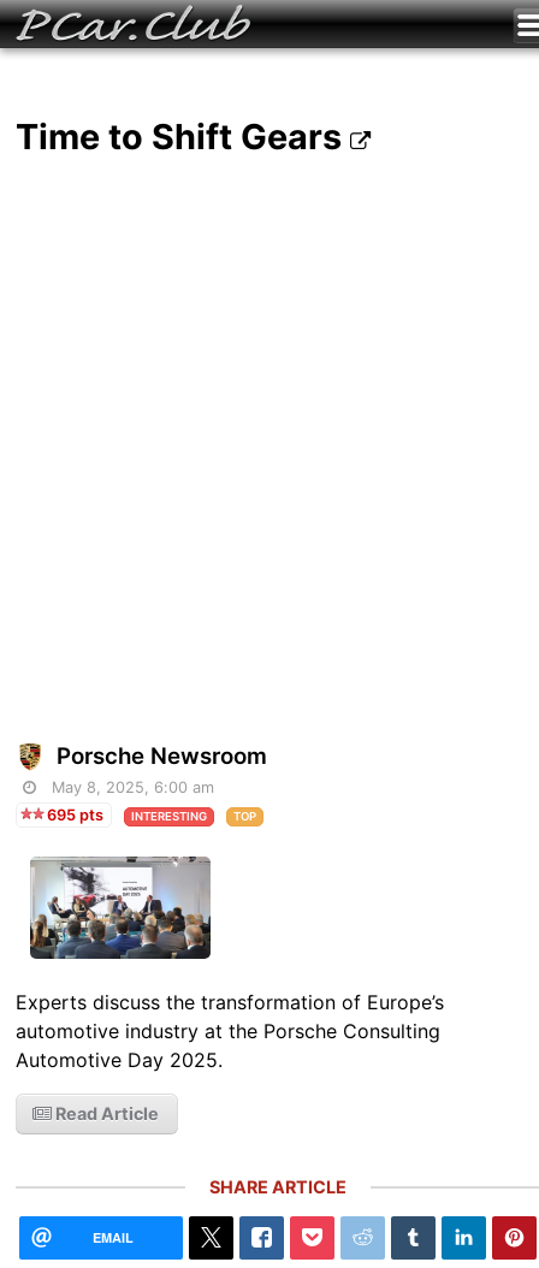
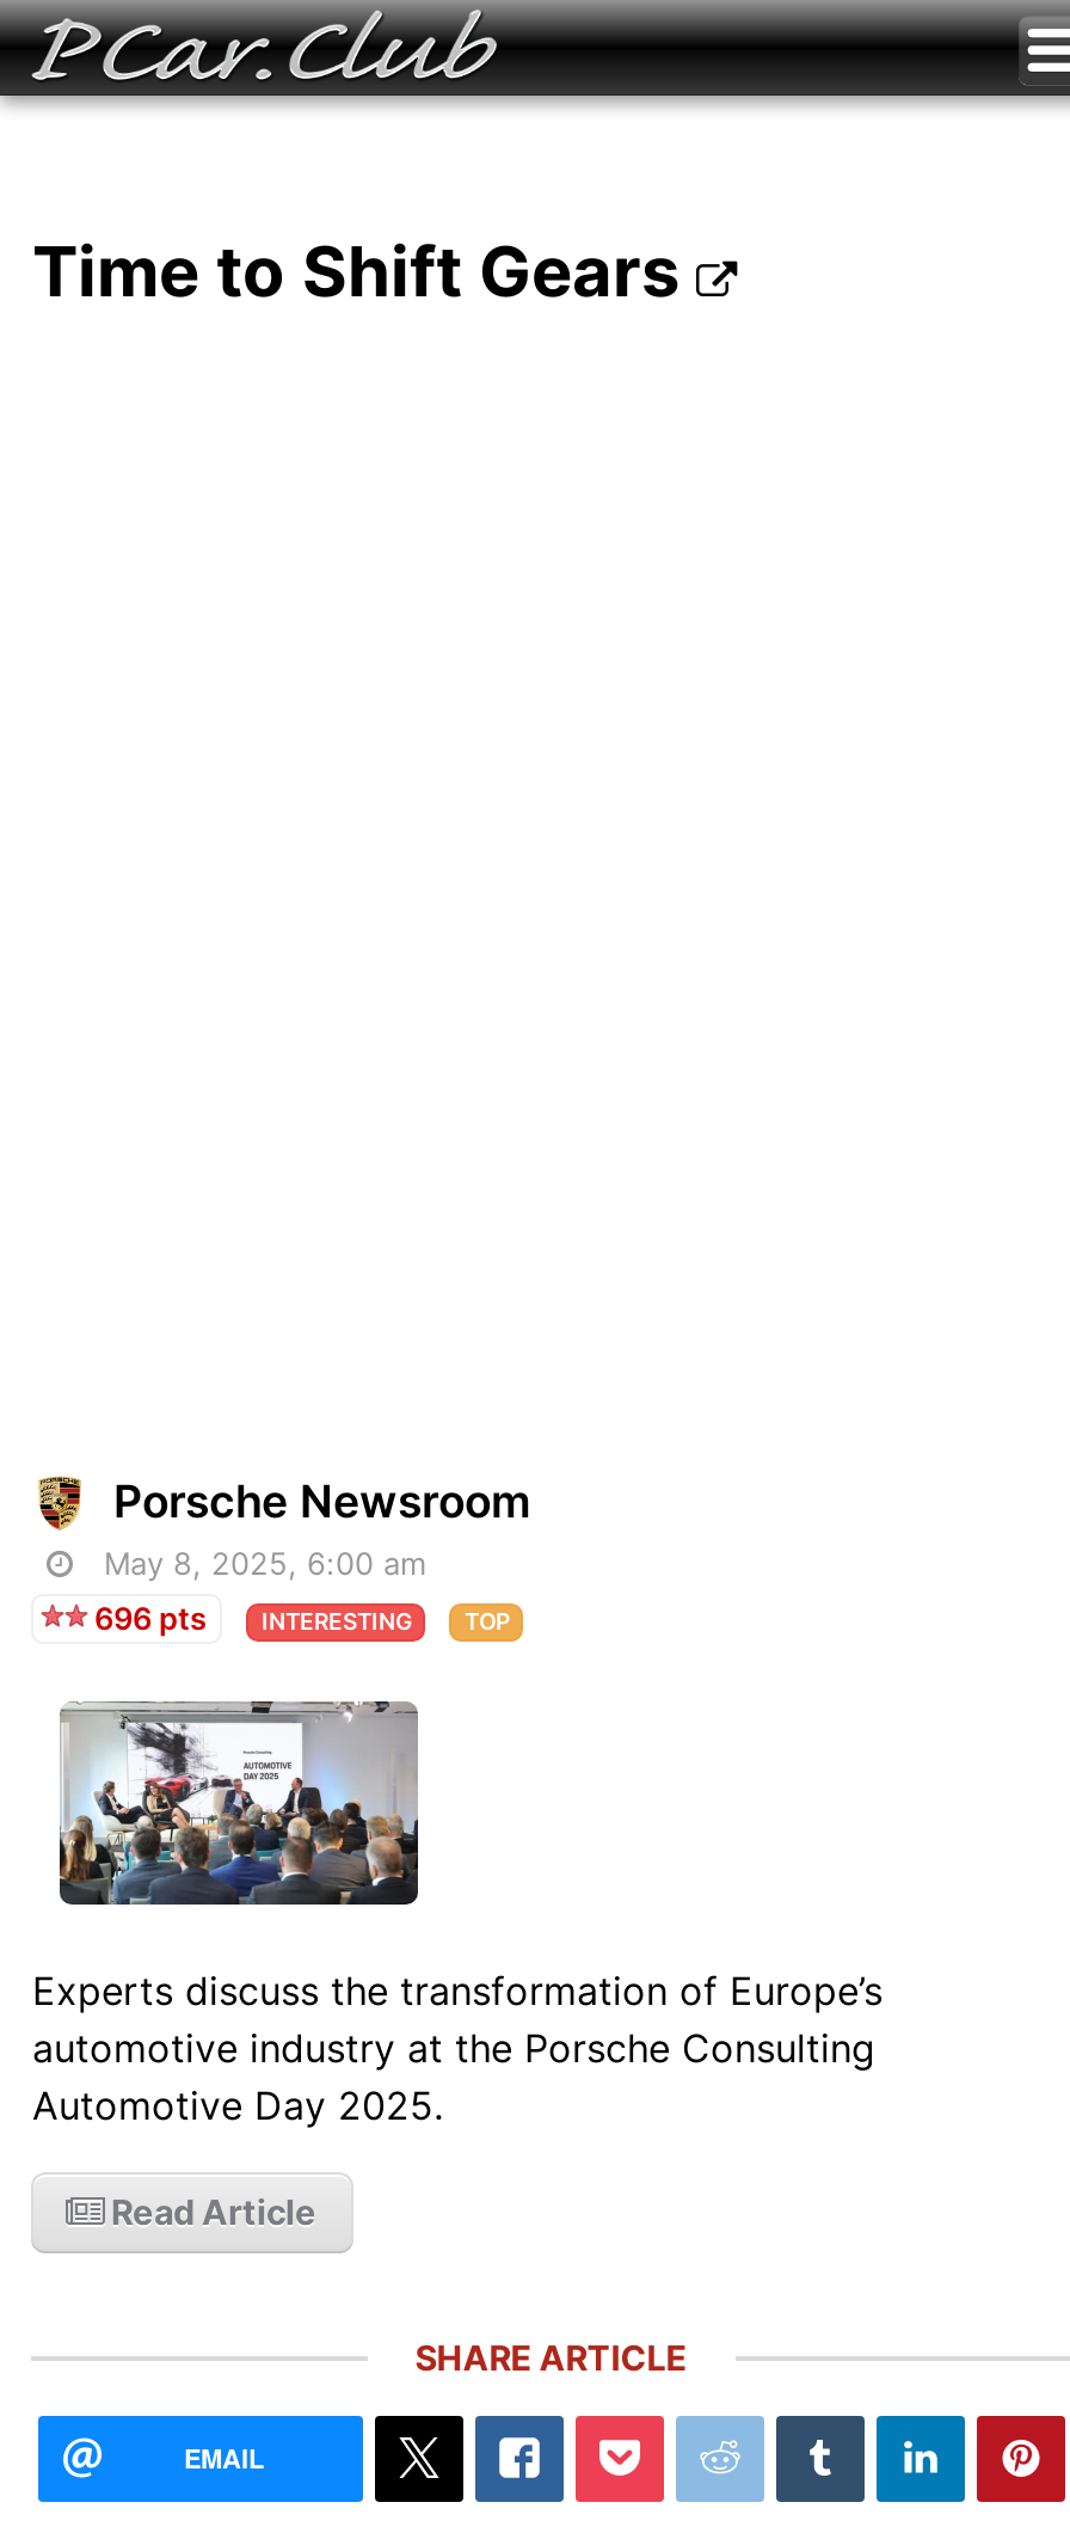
[47,806,104,824] 695 pts -> [94,1602,206,1638] 696 pts

